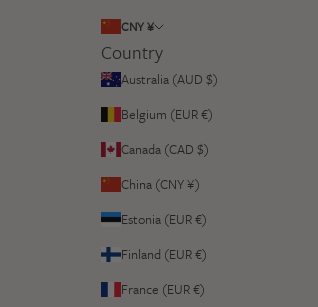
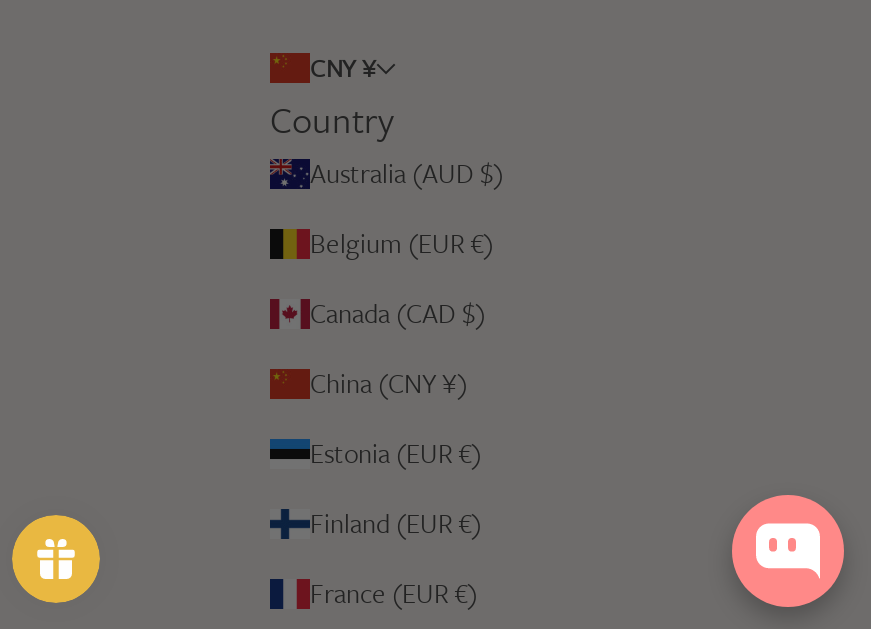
none -> [730,493,846,609] [image]
none -> [10,513,102,605] [image]

